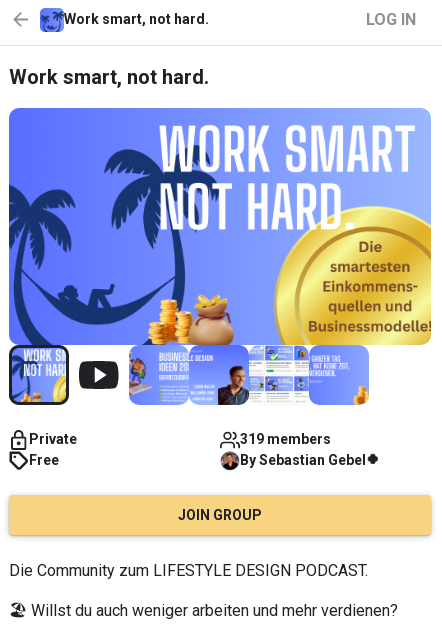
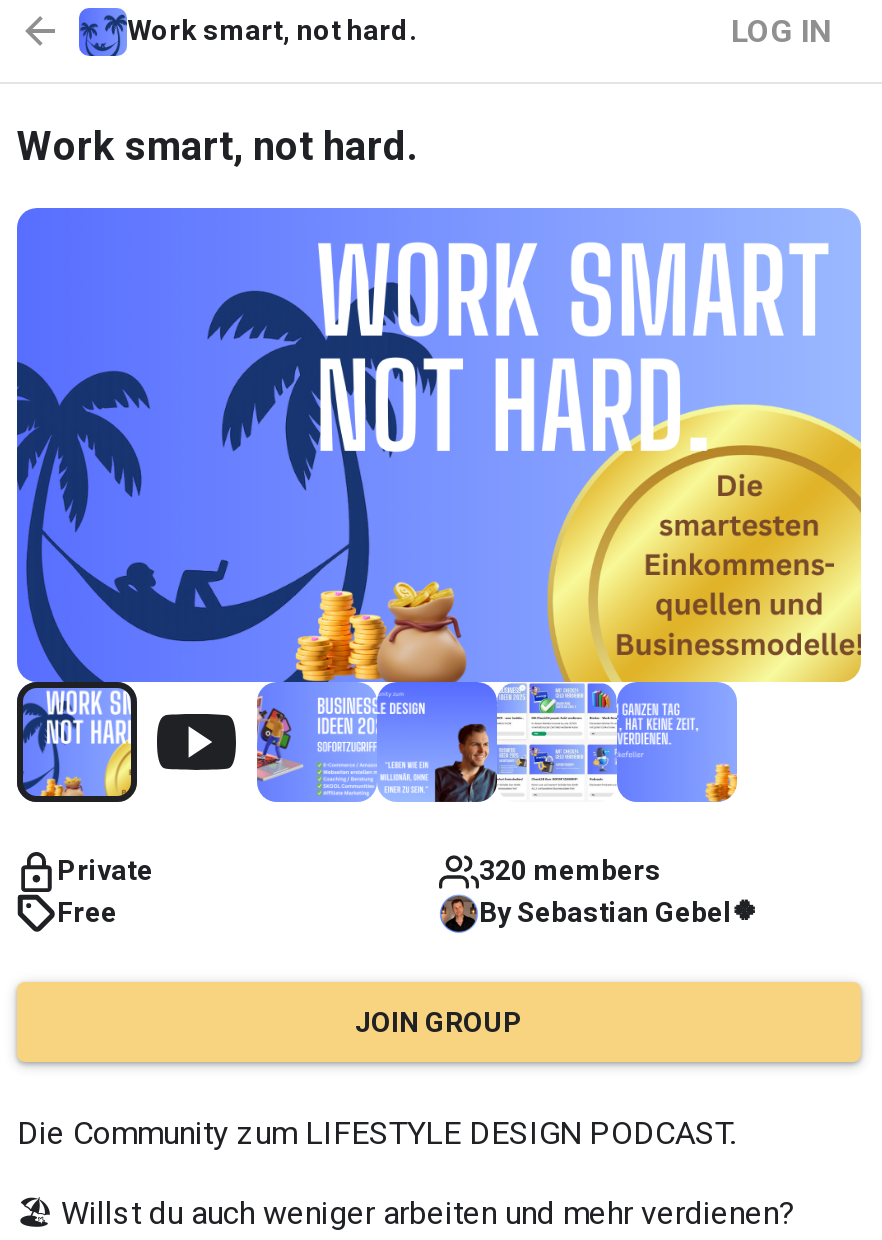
[240,431,331,447] 319 members -> [479,855,661,887] 320 members

